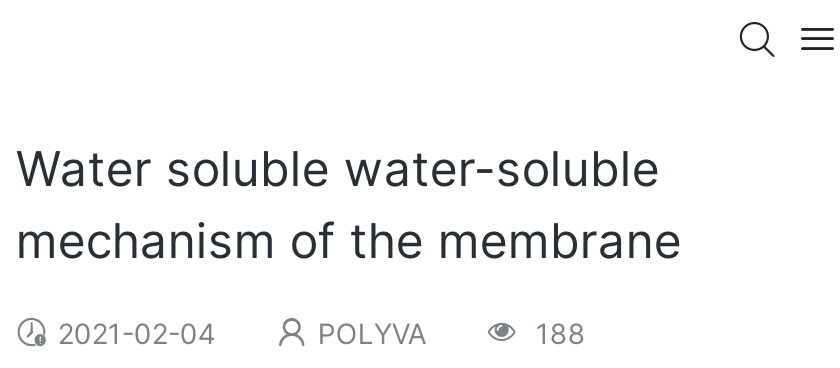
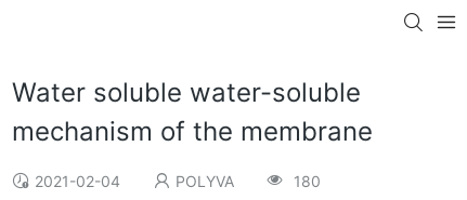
[536,317,586,351] 188 -> [294,172,321,191] 180

